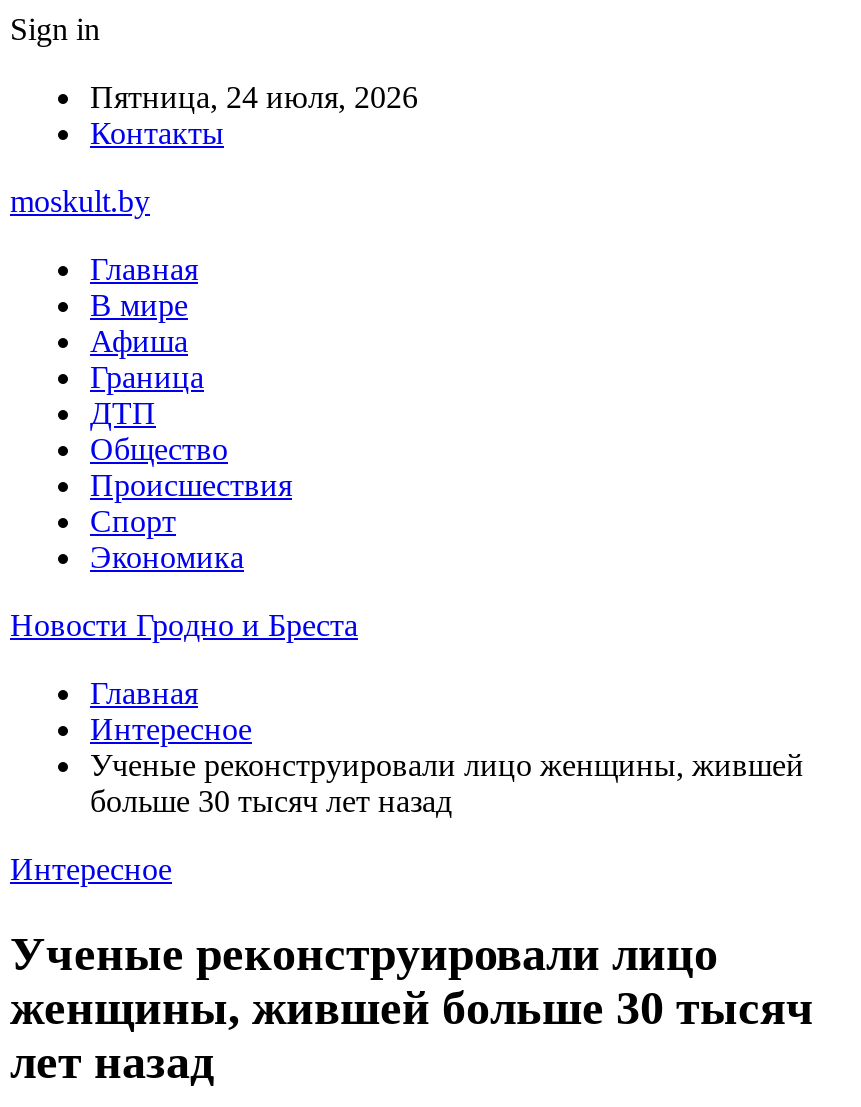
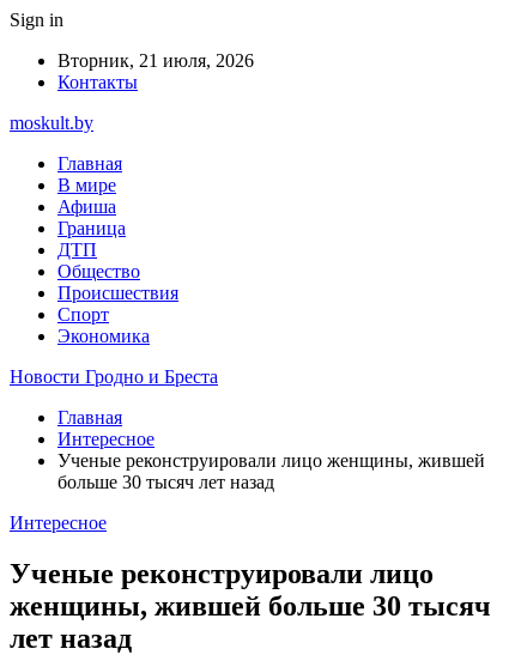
[90,80,418,114] Пятница, 24 июля, 2026 -> [57,50,254,71] Вторник, 21 июля, 2026

